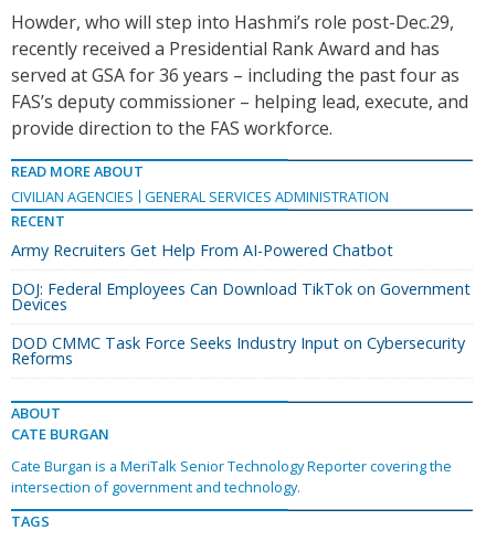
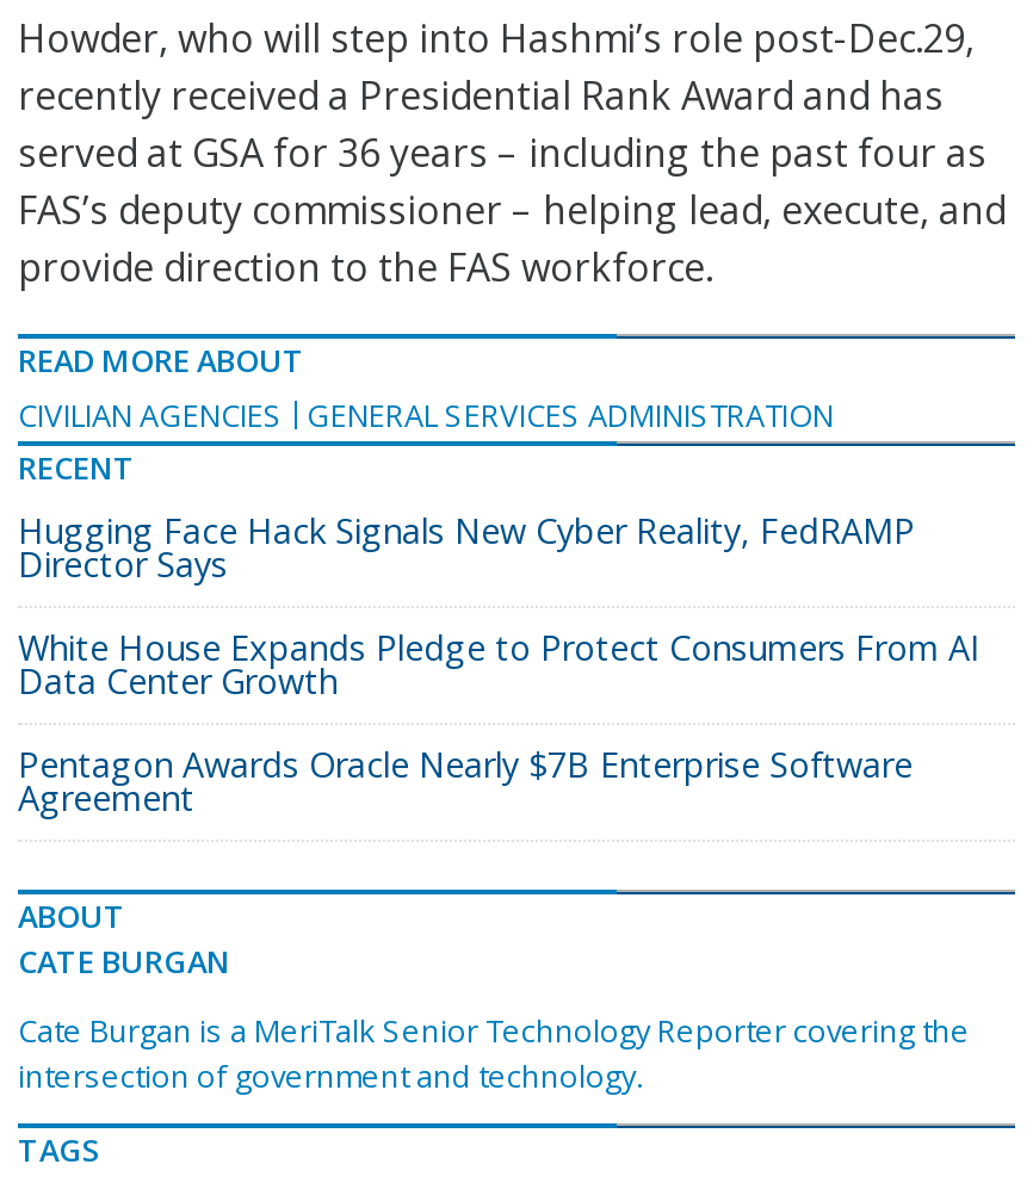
[11,240,393,261] Army Recruiters Get Help From AI-Powered Chatbot -> [18,508,915,587] Hugging Face Hack Signals New Cyber Reality, FedRAMP | Director Says
[11,278,471,315] DOJ: Federal Employees Can Download TikTok on Government | Devices -> [18,625,979,704] White House Expands Pledge to Protect Consumers From AI | Data Center Growth
[11,332,465,369] DOD CMMC Task Force Seeks Industry Input on Cybersecurity | Reforms -> [18,742,913,821] Pentagon Awards Oracle Nearly $7B Enterprise Software | Agreement

